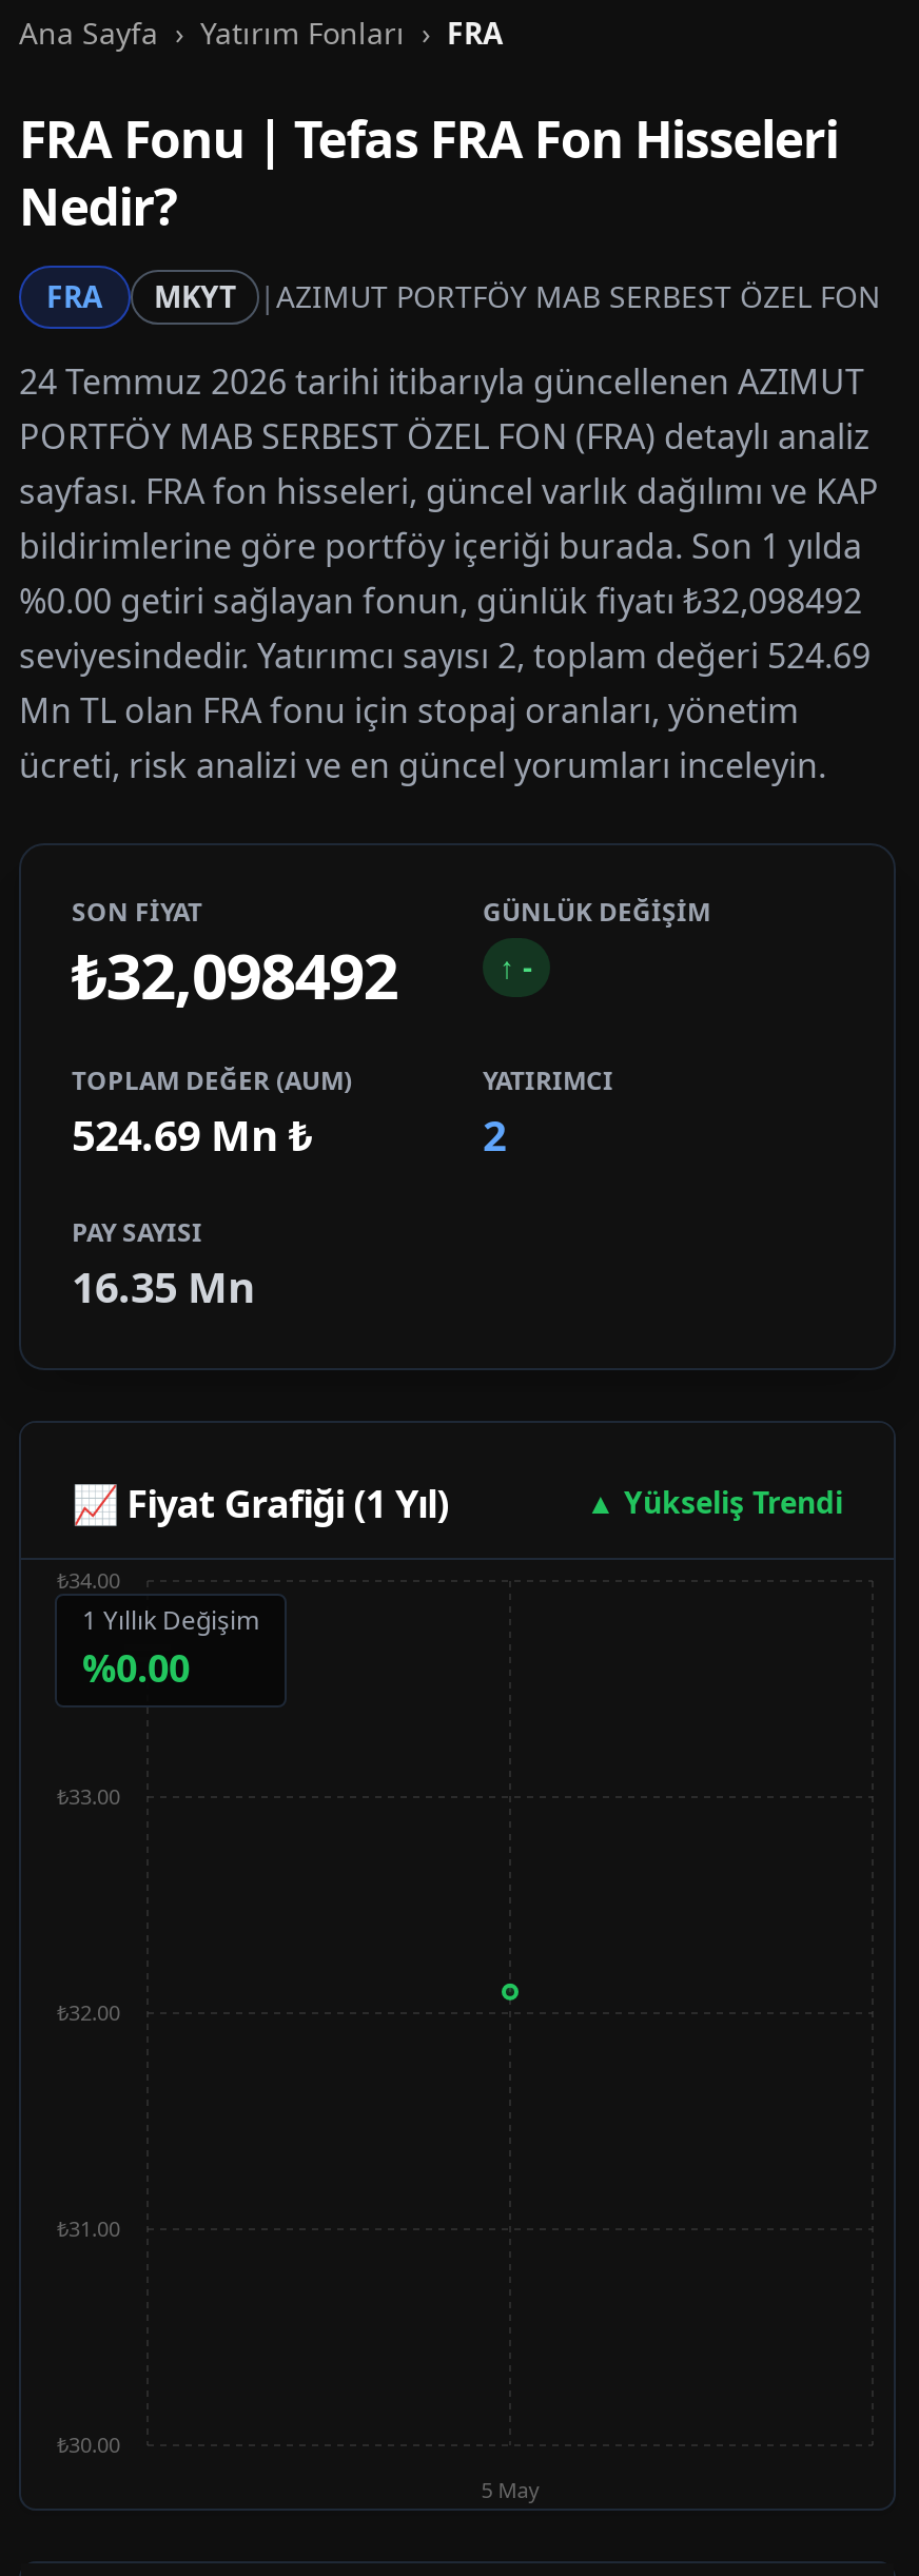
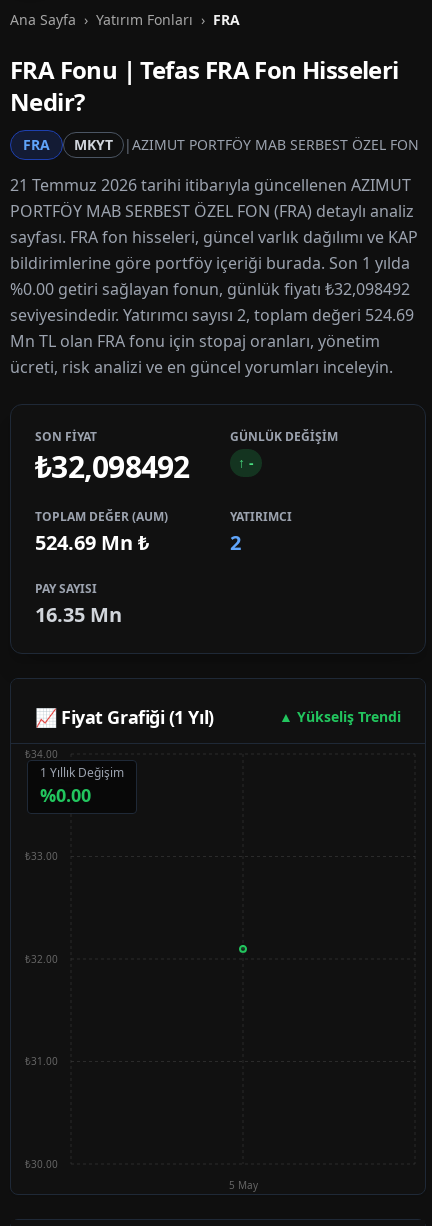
[19,358,864,405] 24 Temmuz 2026 tarihi itibarıyla güncellenen AZIMUT -> [10,174,411,196] 21 Temmuz 2026 tarihi itibarıyla güncellenen AZIMUT

